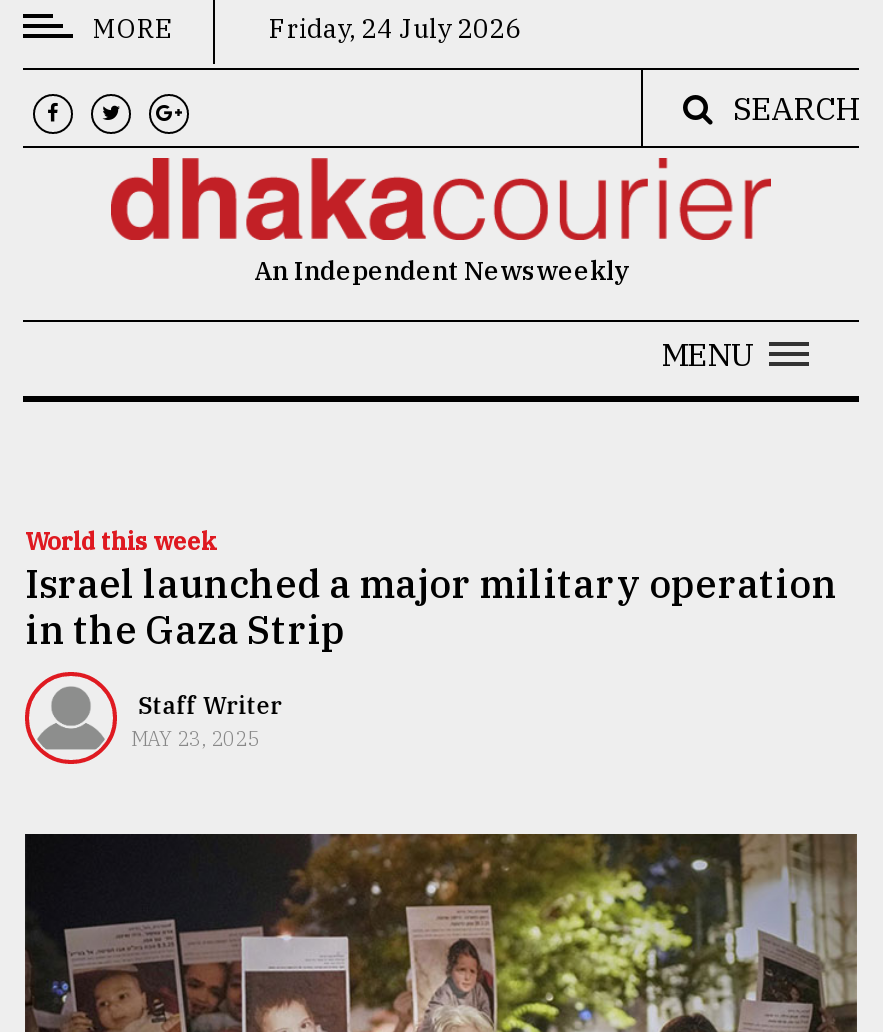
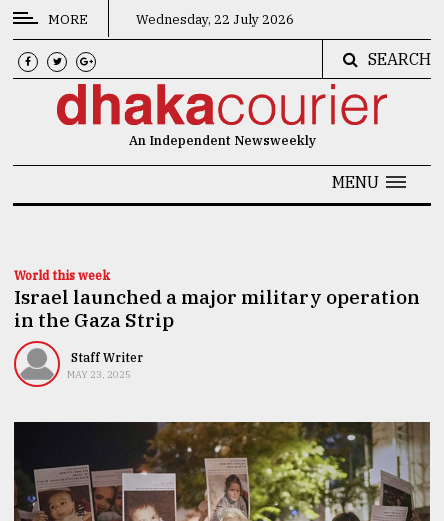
[263,12,521,46] Friday, 24 July 2026 -> [133,11,294,28] Wednesday, 22 July 2026

